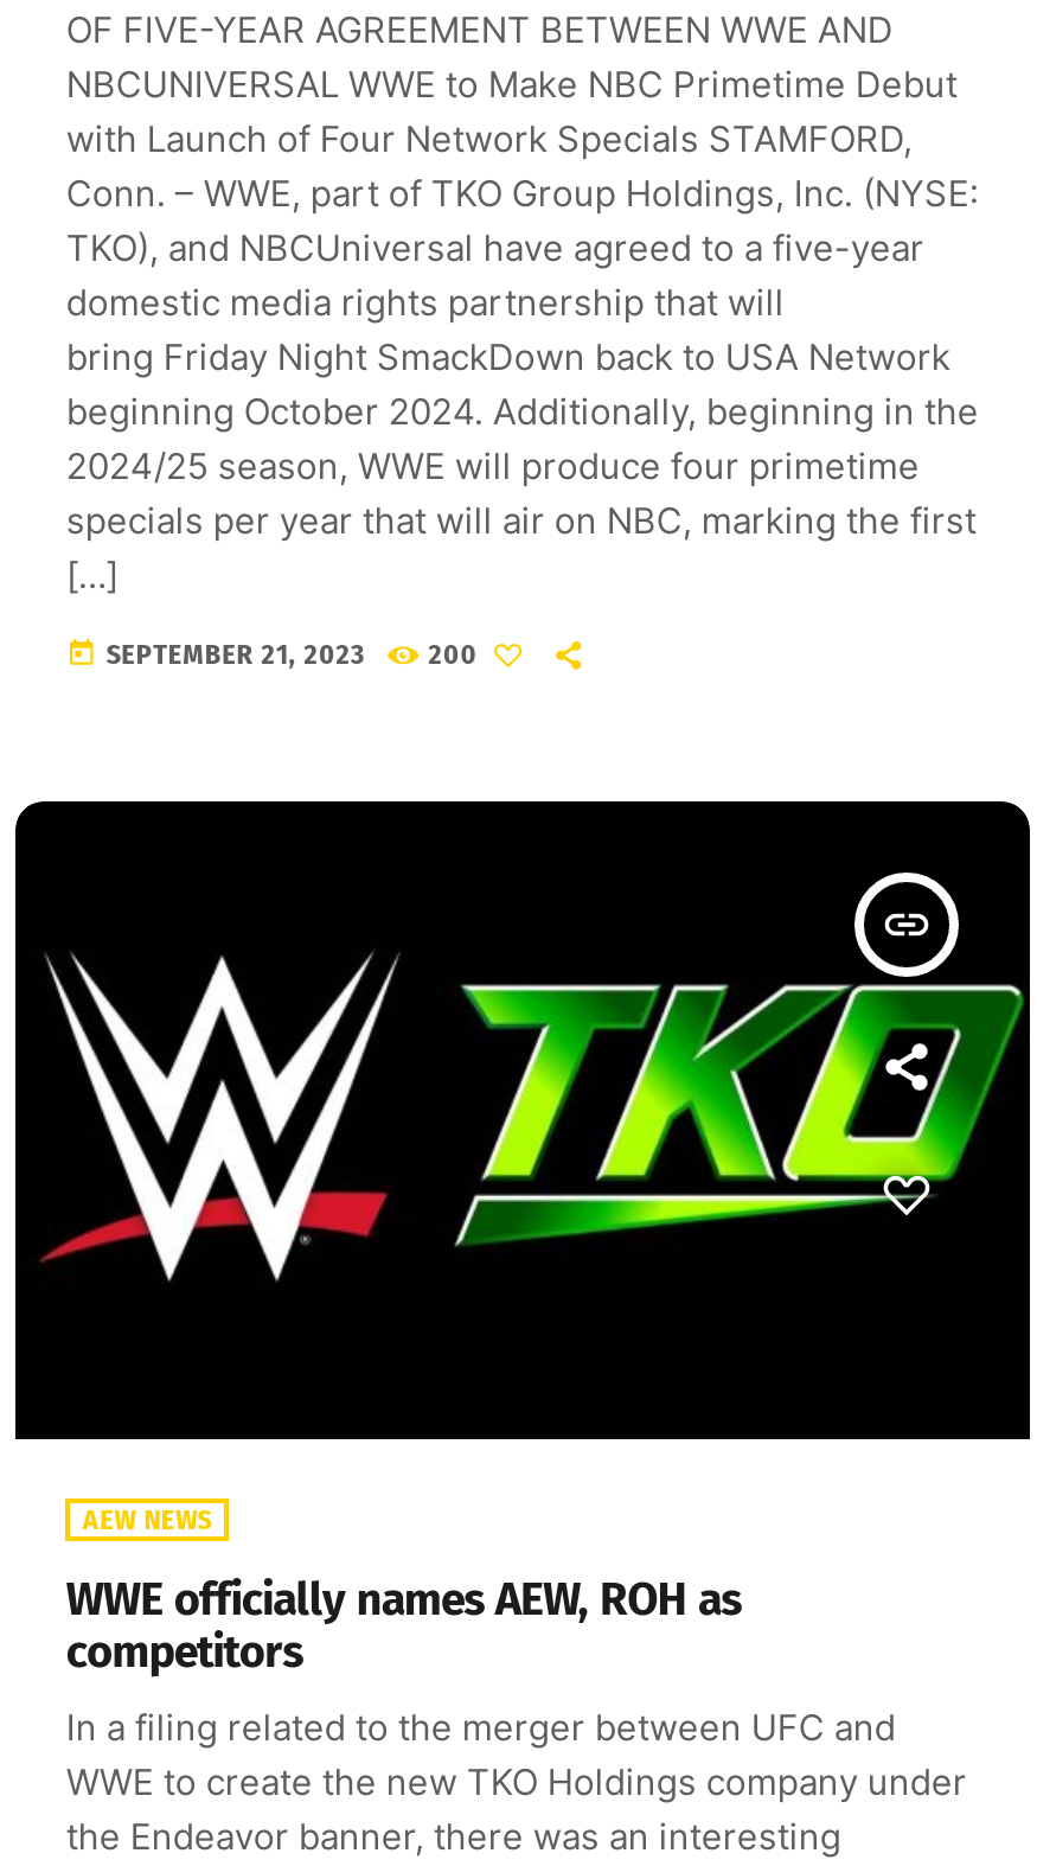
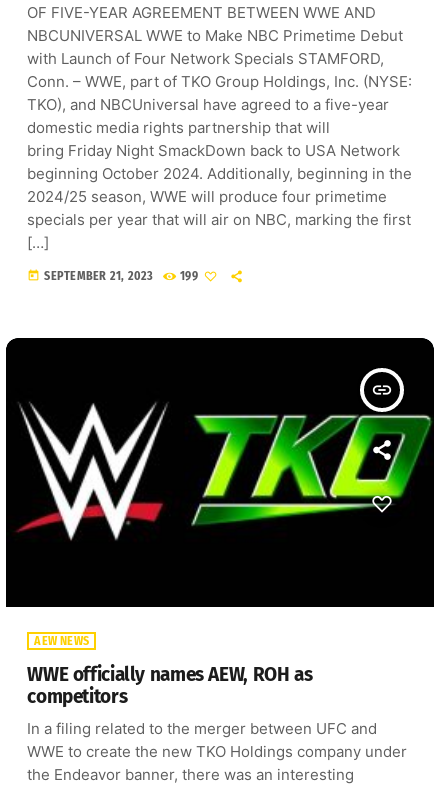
[428,638,478,671] 200 -> [180,269,198,283] 199

